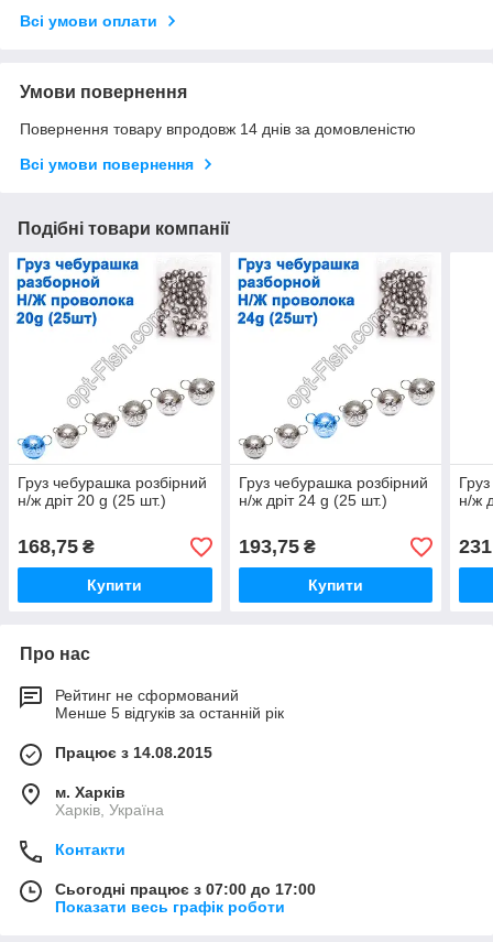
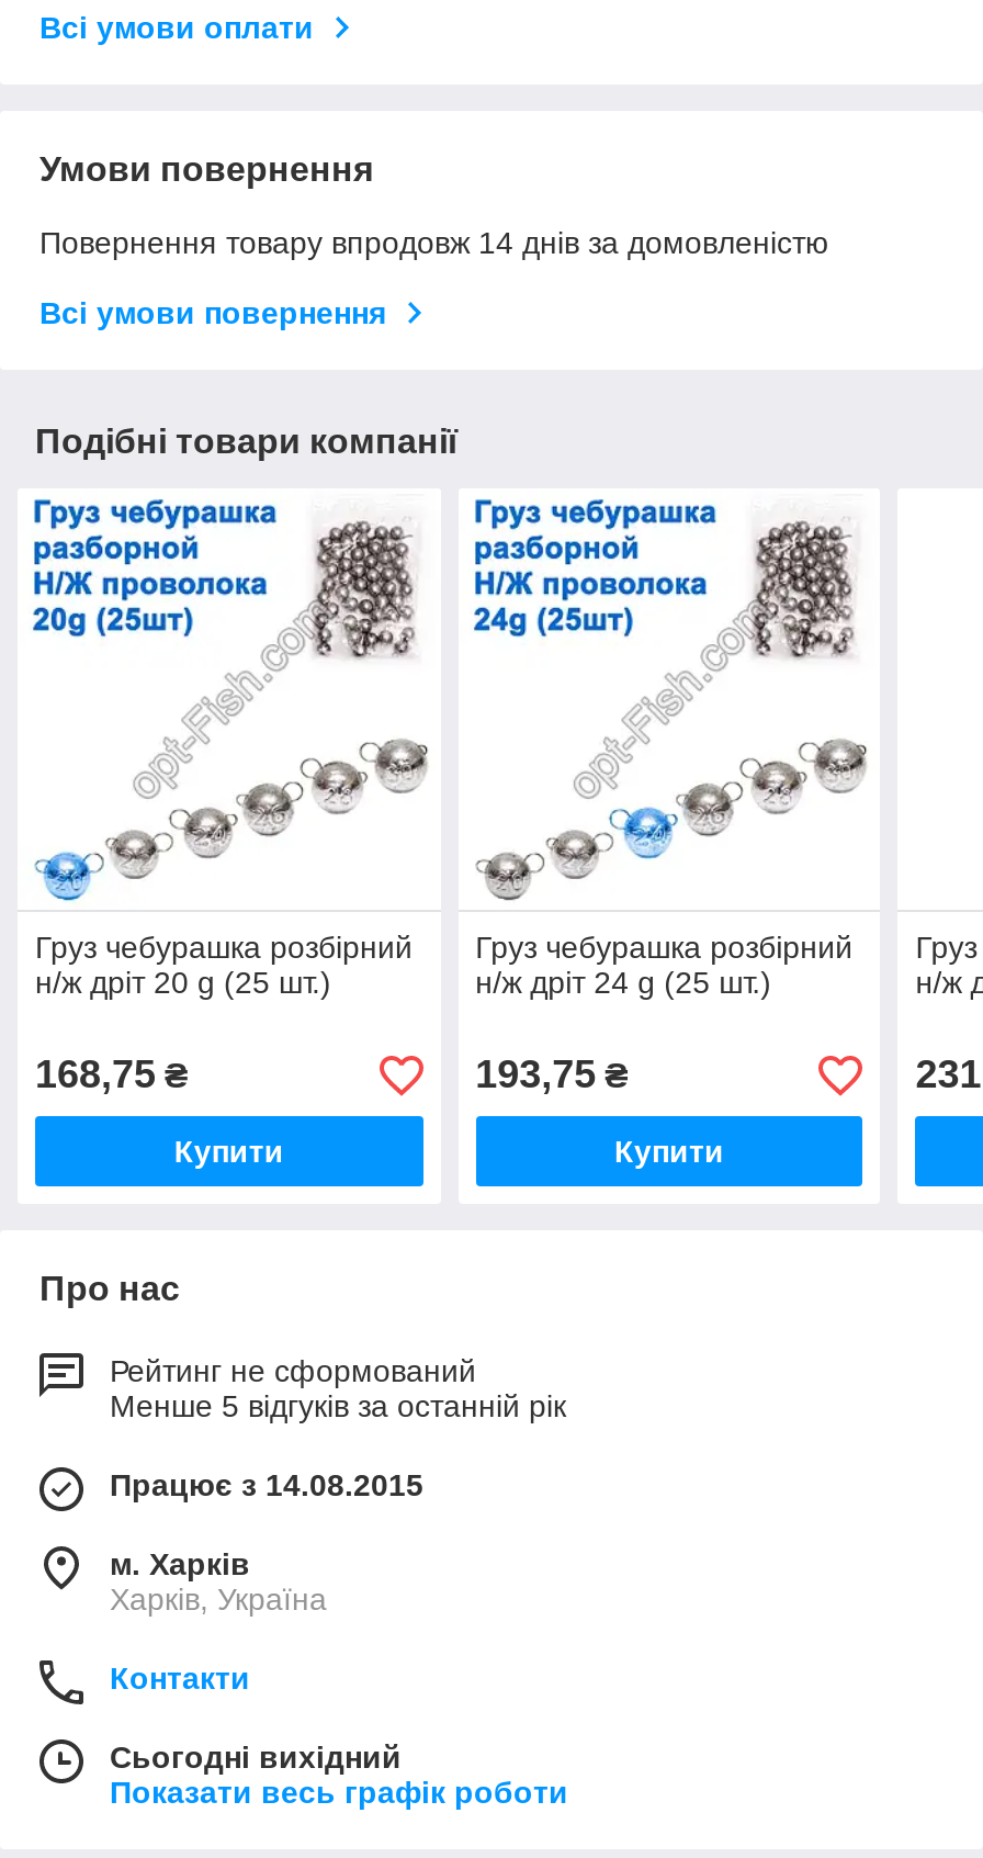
[55,881,316,898] Сьогодні працює з 07:00 до 17:00 -> [110,1740,402,1775] Сьогодні вихідний

